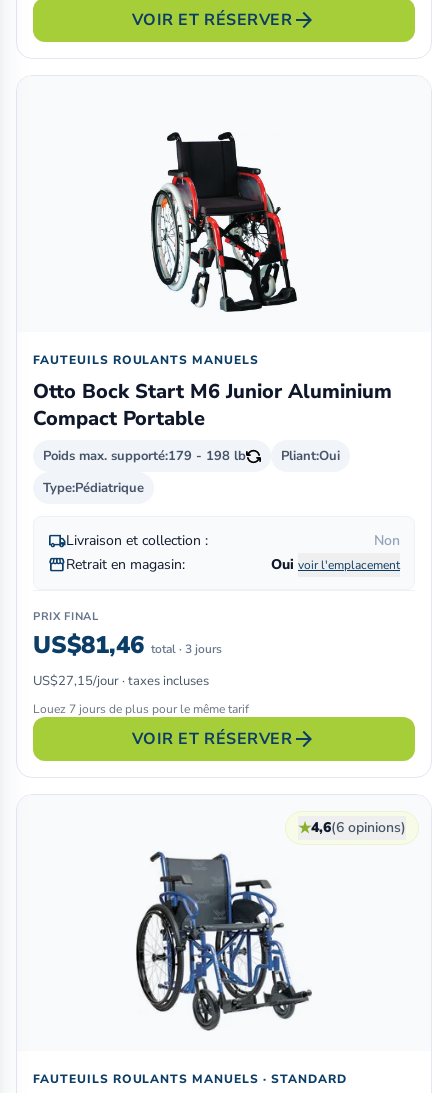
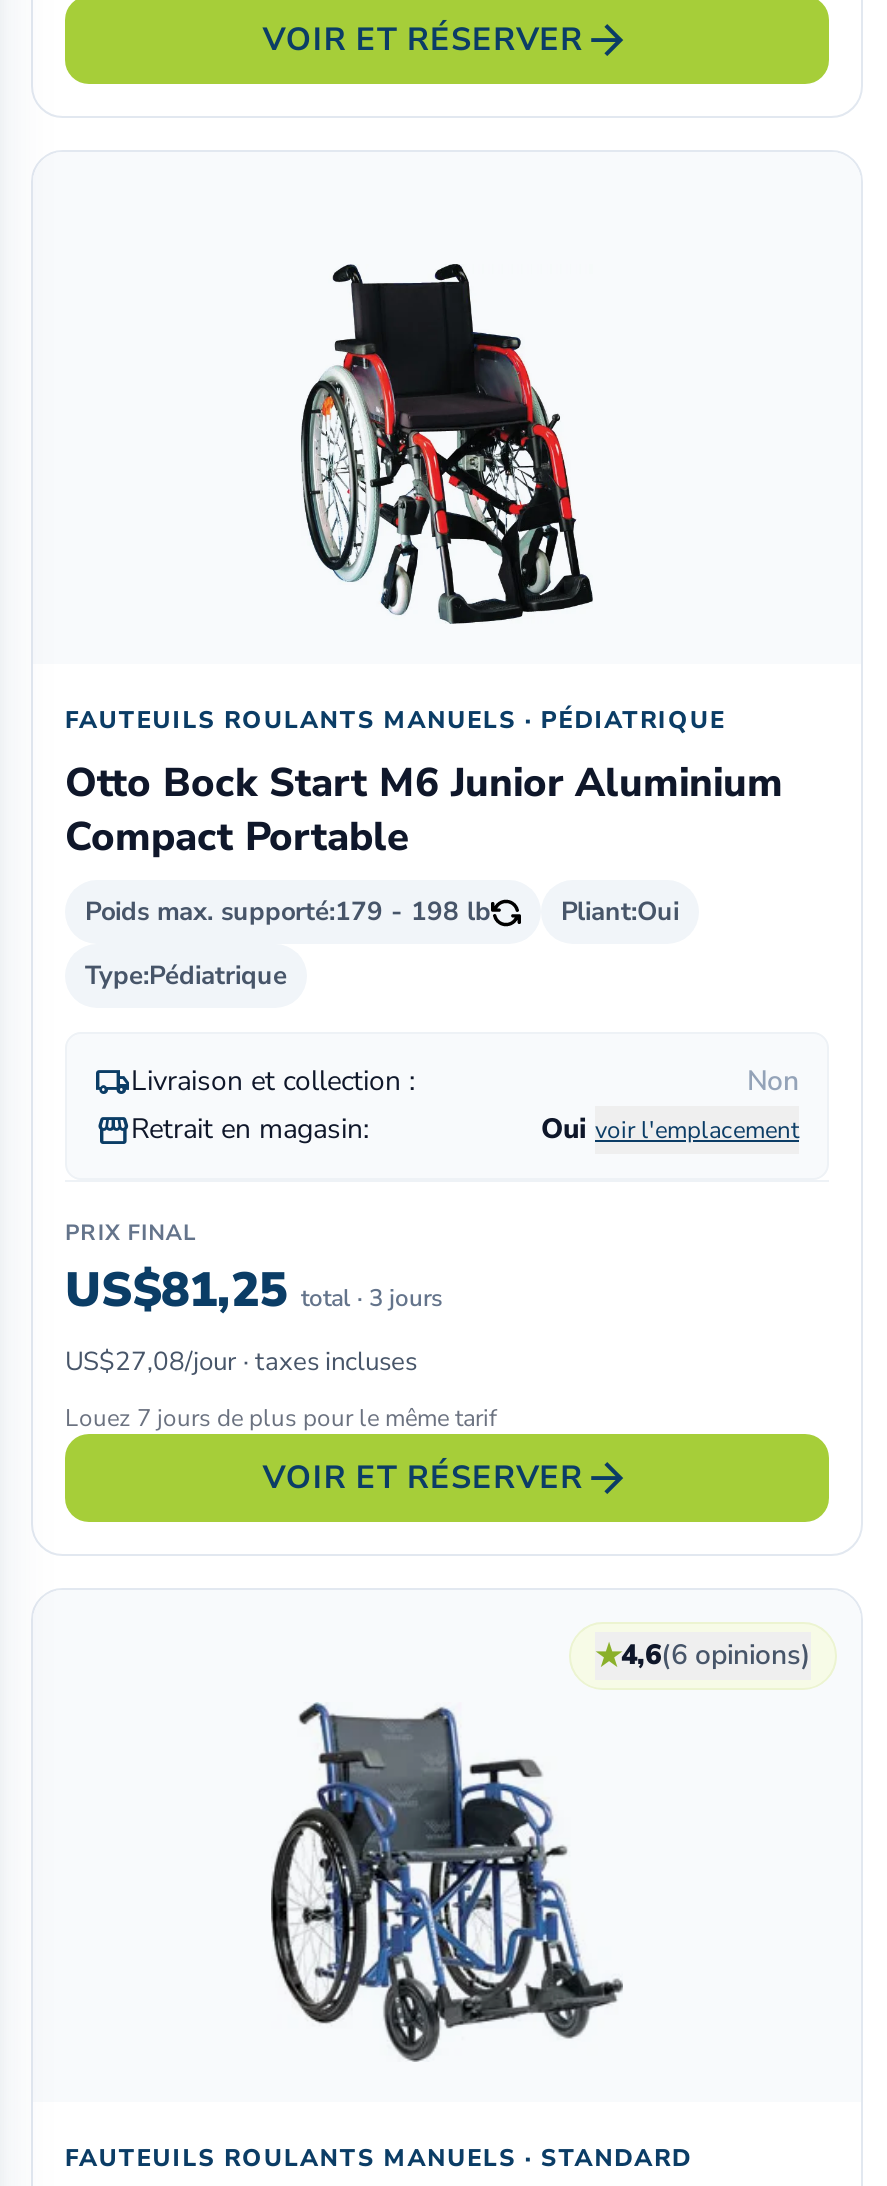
[33,352,259,368] FAUTEUILS ROULANTS MANUELS -> [65,704,726,736] FAUTEUILS ROULANTS MANUELS · PÉDIATRIQUE
[33,629,222,661] US$81,46 total · 3 jours -> [65,1258,443,1322] US$81,25 total · 3 jours
[33,672,209,690] US$27,15/jour · taxes incluses -> [65,1344,417,1380] US$27,08/jour · taxes incluses

